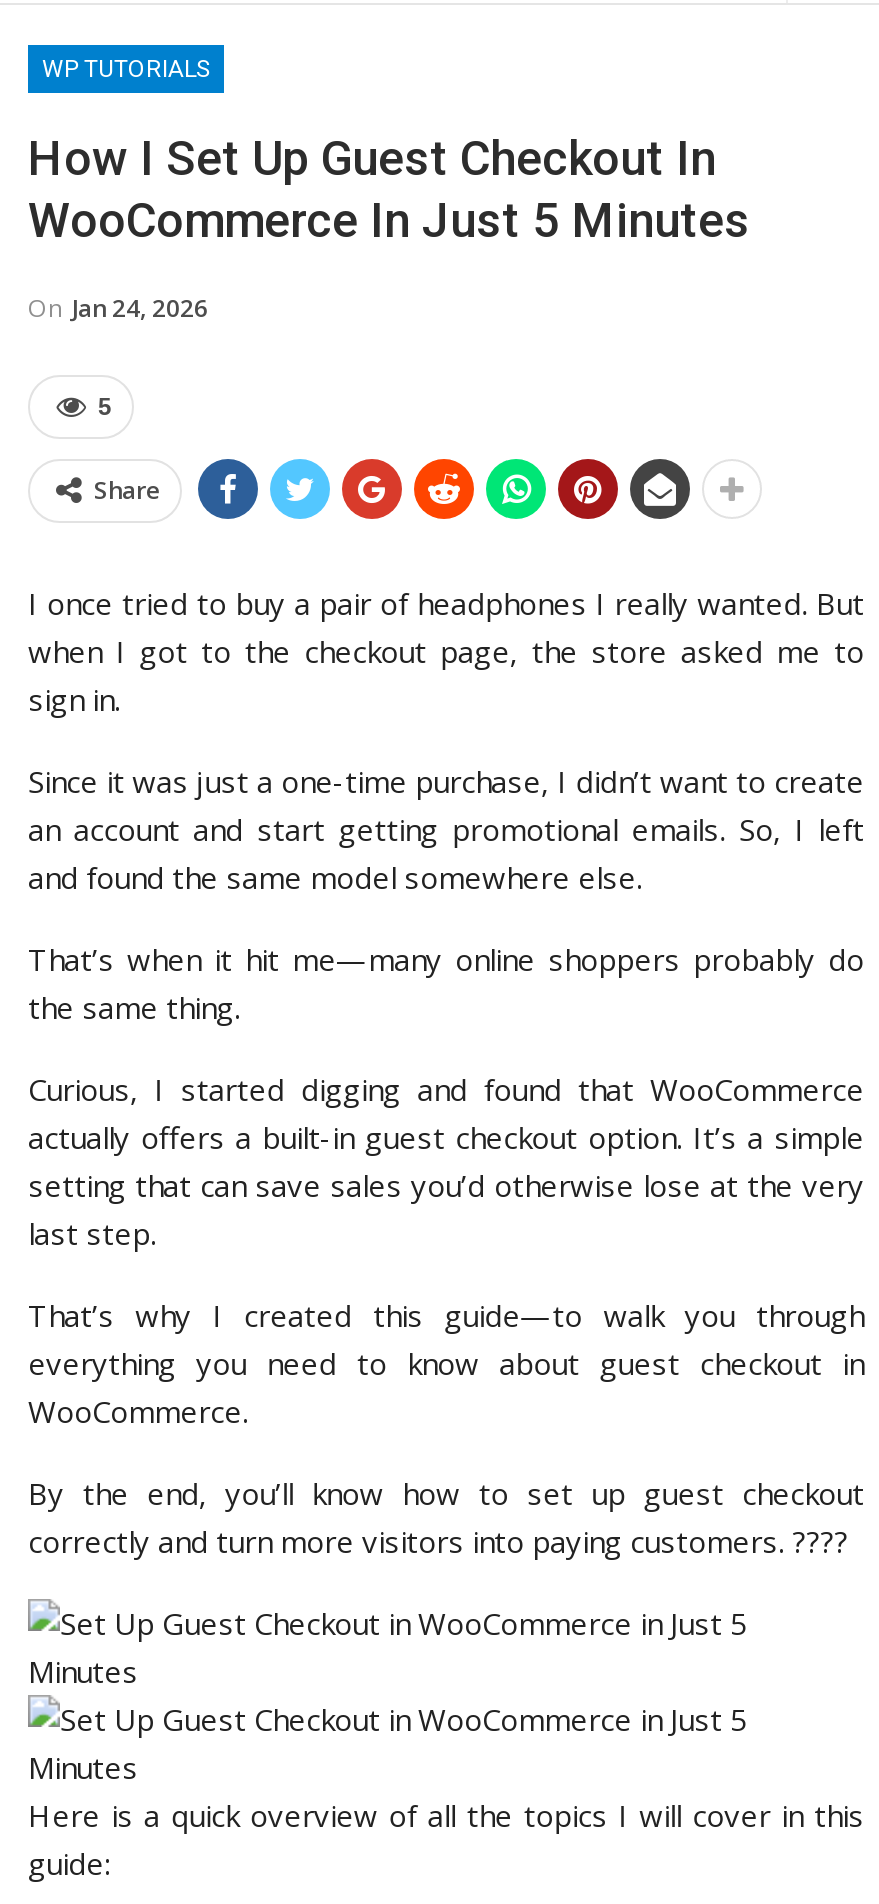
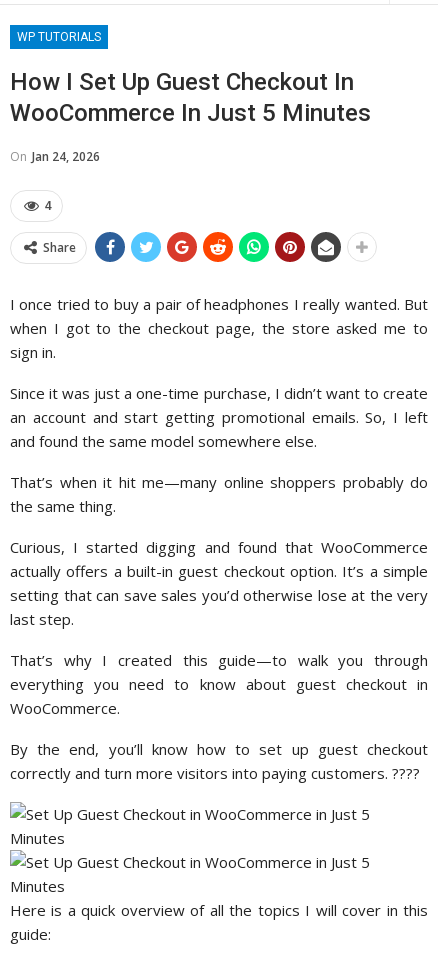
[98,393,112,421] 5 -> [45,199,52,213] 4

